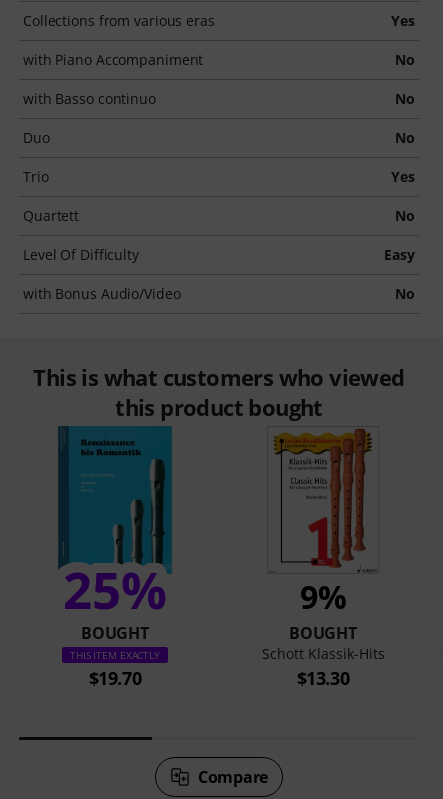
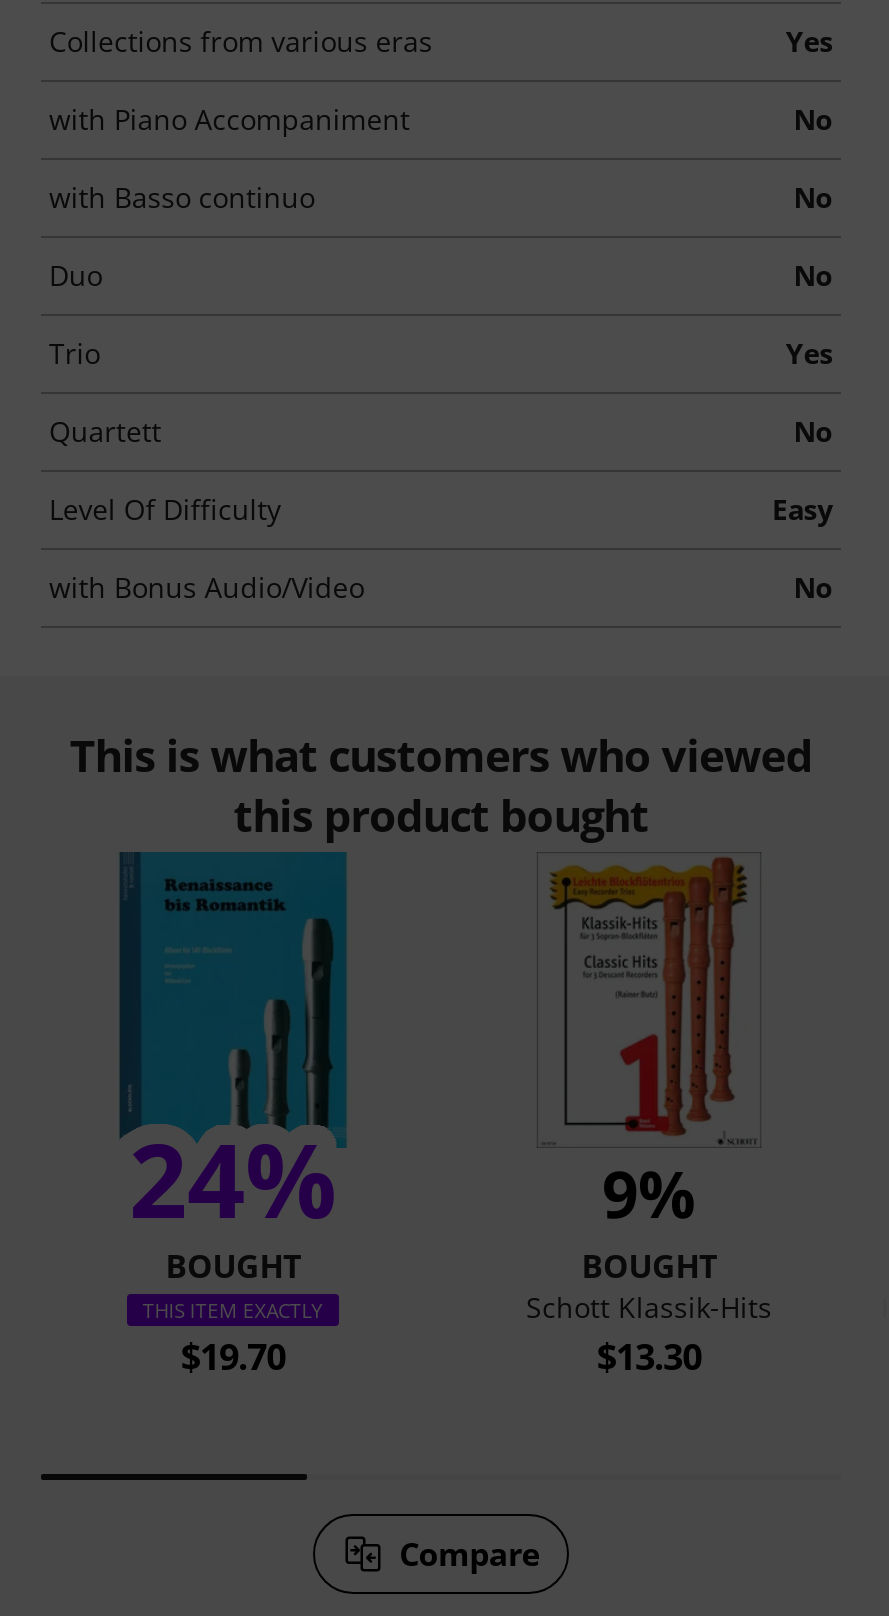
[63,554,167,624] 25% -> [129,1108,337,1248] 24%

